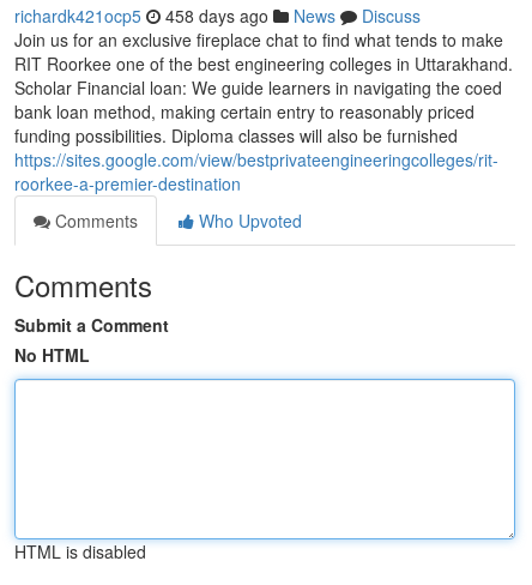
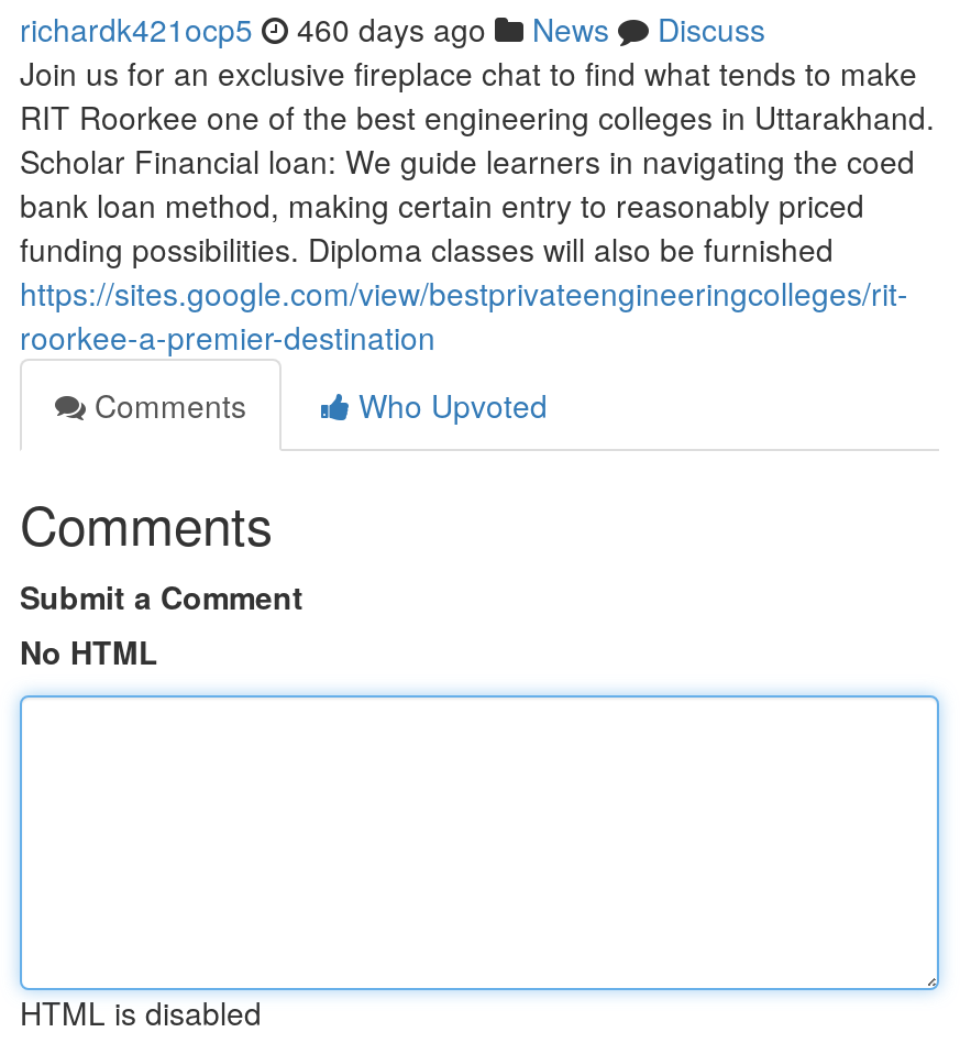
[14,4,421,28] richardk421ocp5 458 days ago News Discuss -> [20,7,765,51] richardk421ocp5 460 days ago News Discuss

